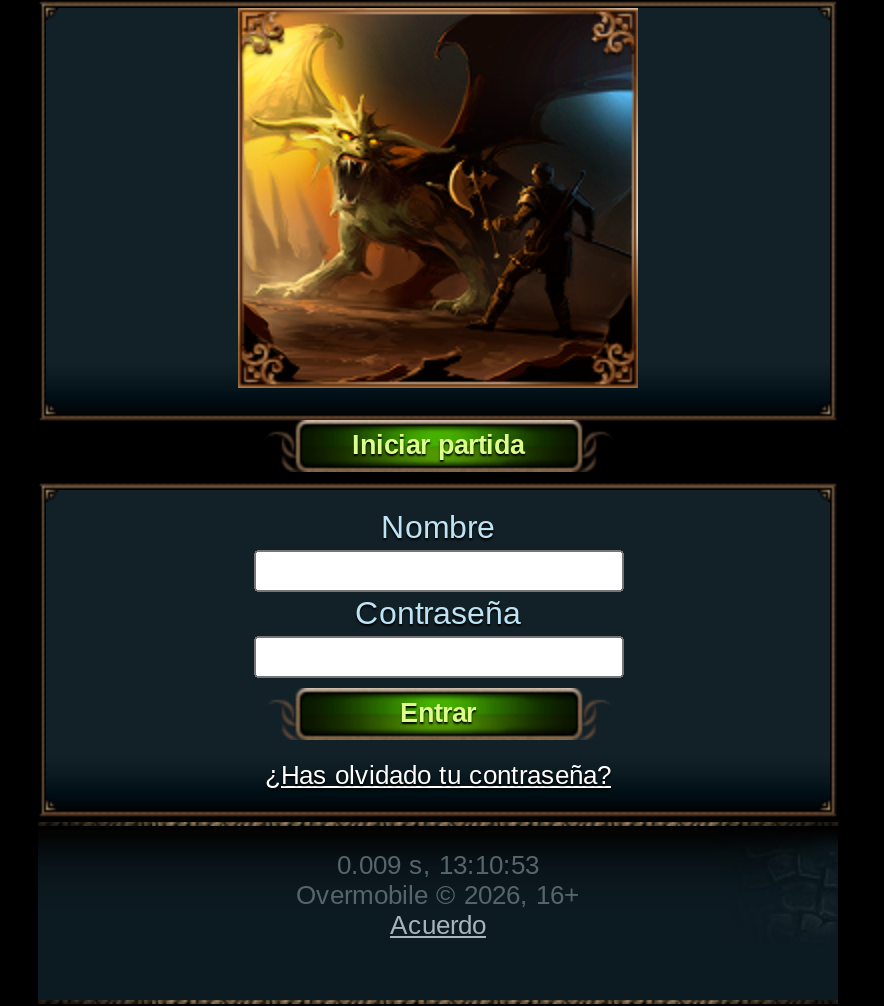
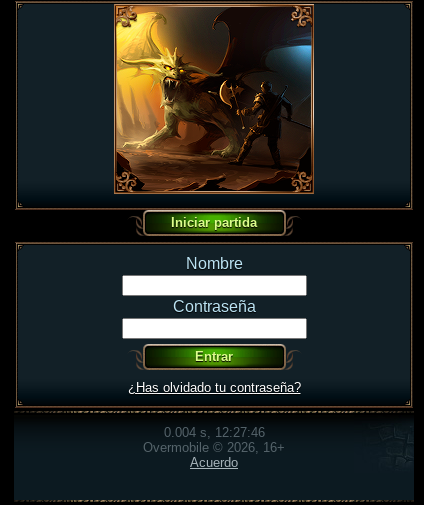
[337,849,539,879] 0.009 s, 13:10:53 -> [163,424,264,439] 0.004 s, 12:27:46

